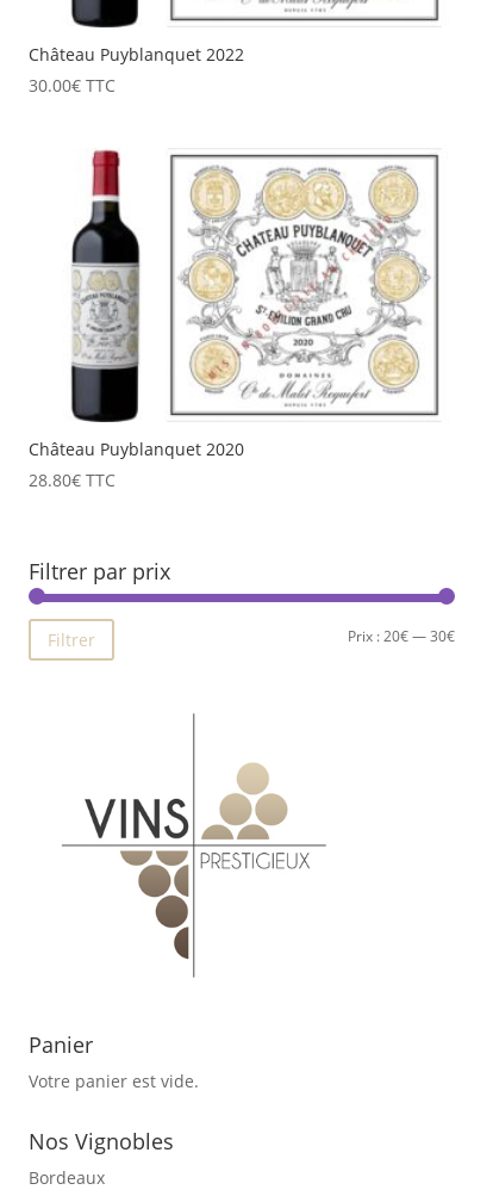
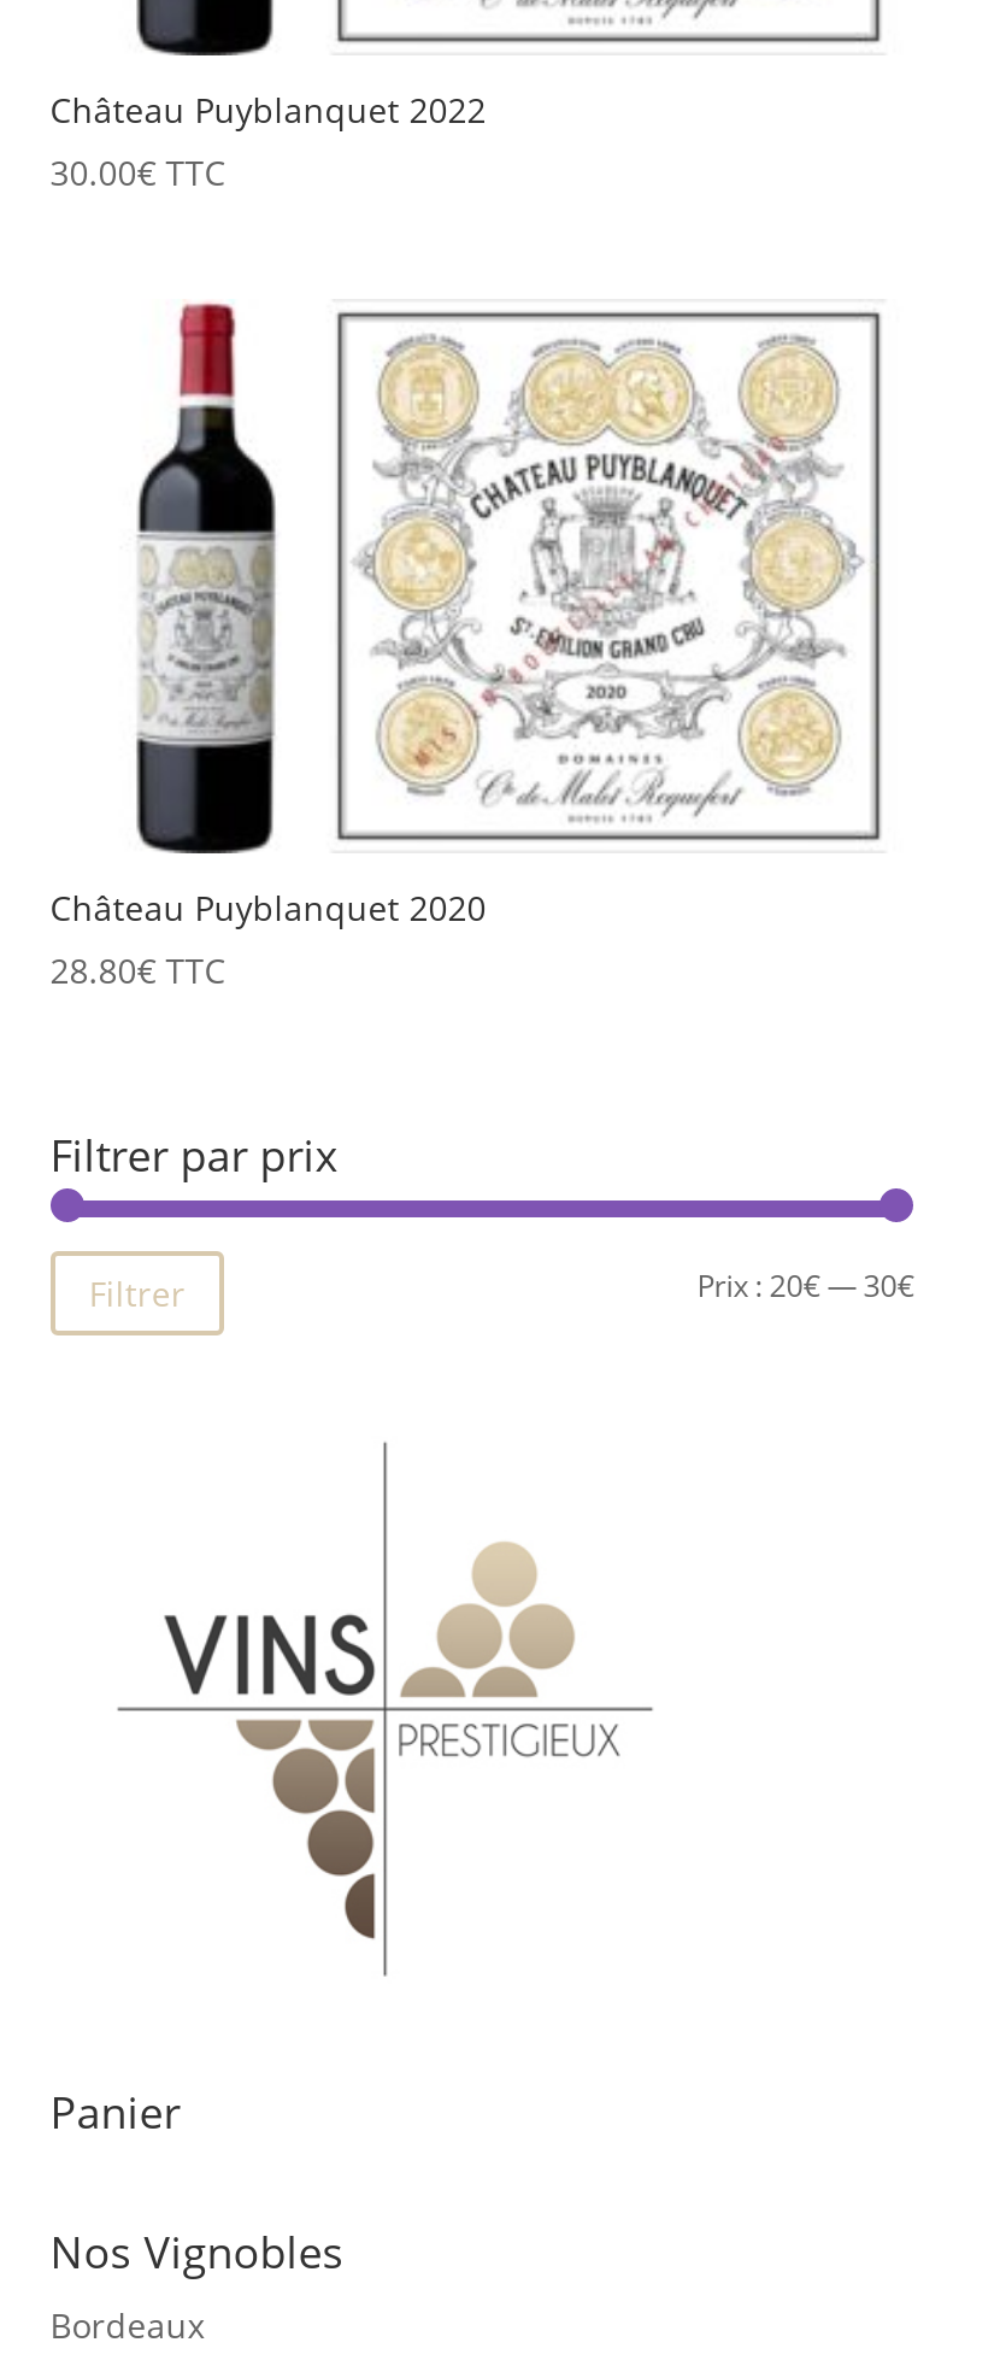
[28,1070,199,1093] Votre panier est vide. -> none

